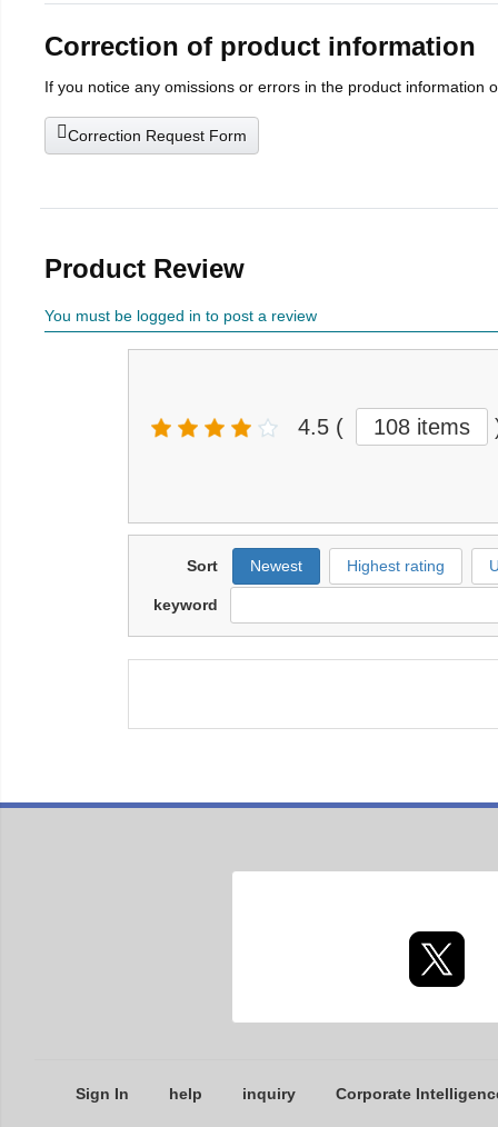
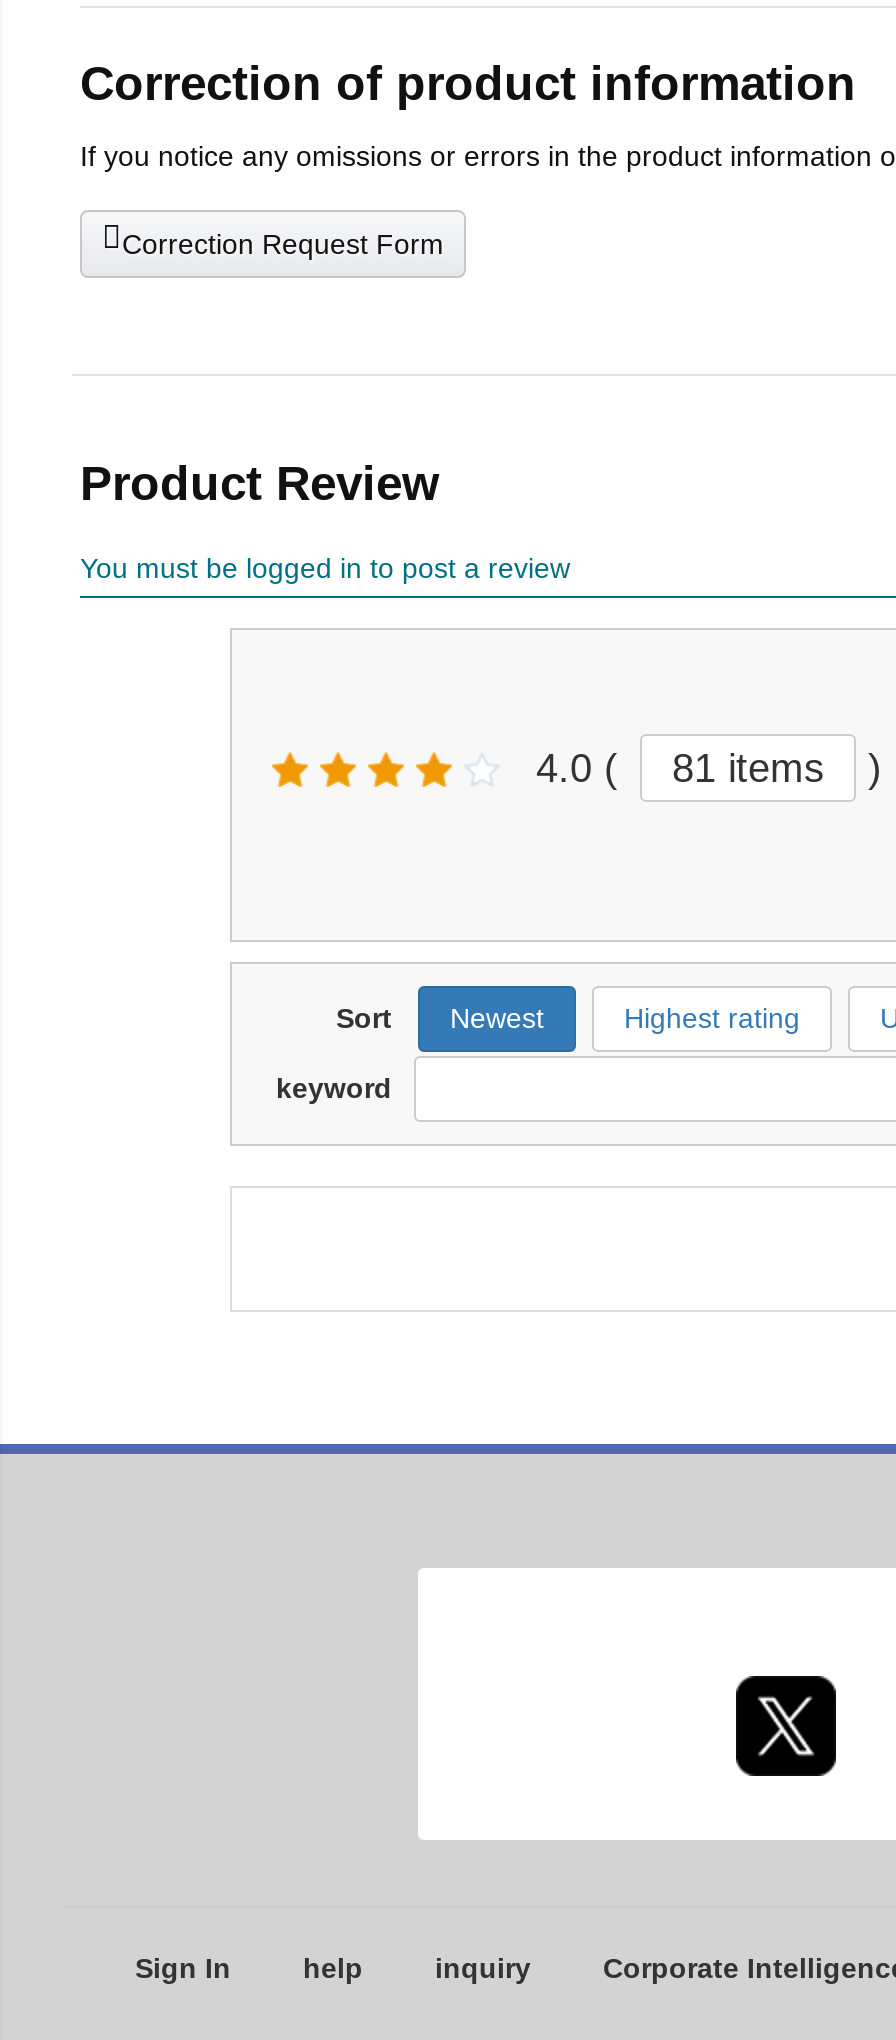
[291,414,350,439] 4.5 ( -> [524,746,630,790] 4.0 (
[373,414,470,439] 108 items -> [672,746,824,790] 81 items

